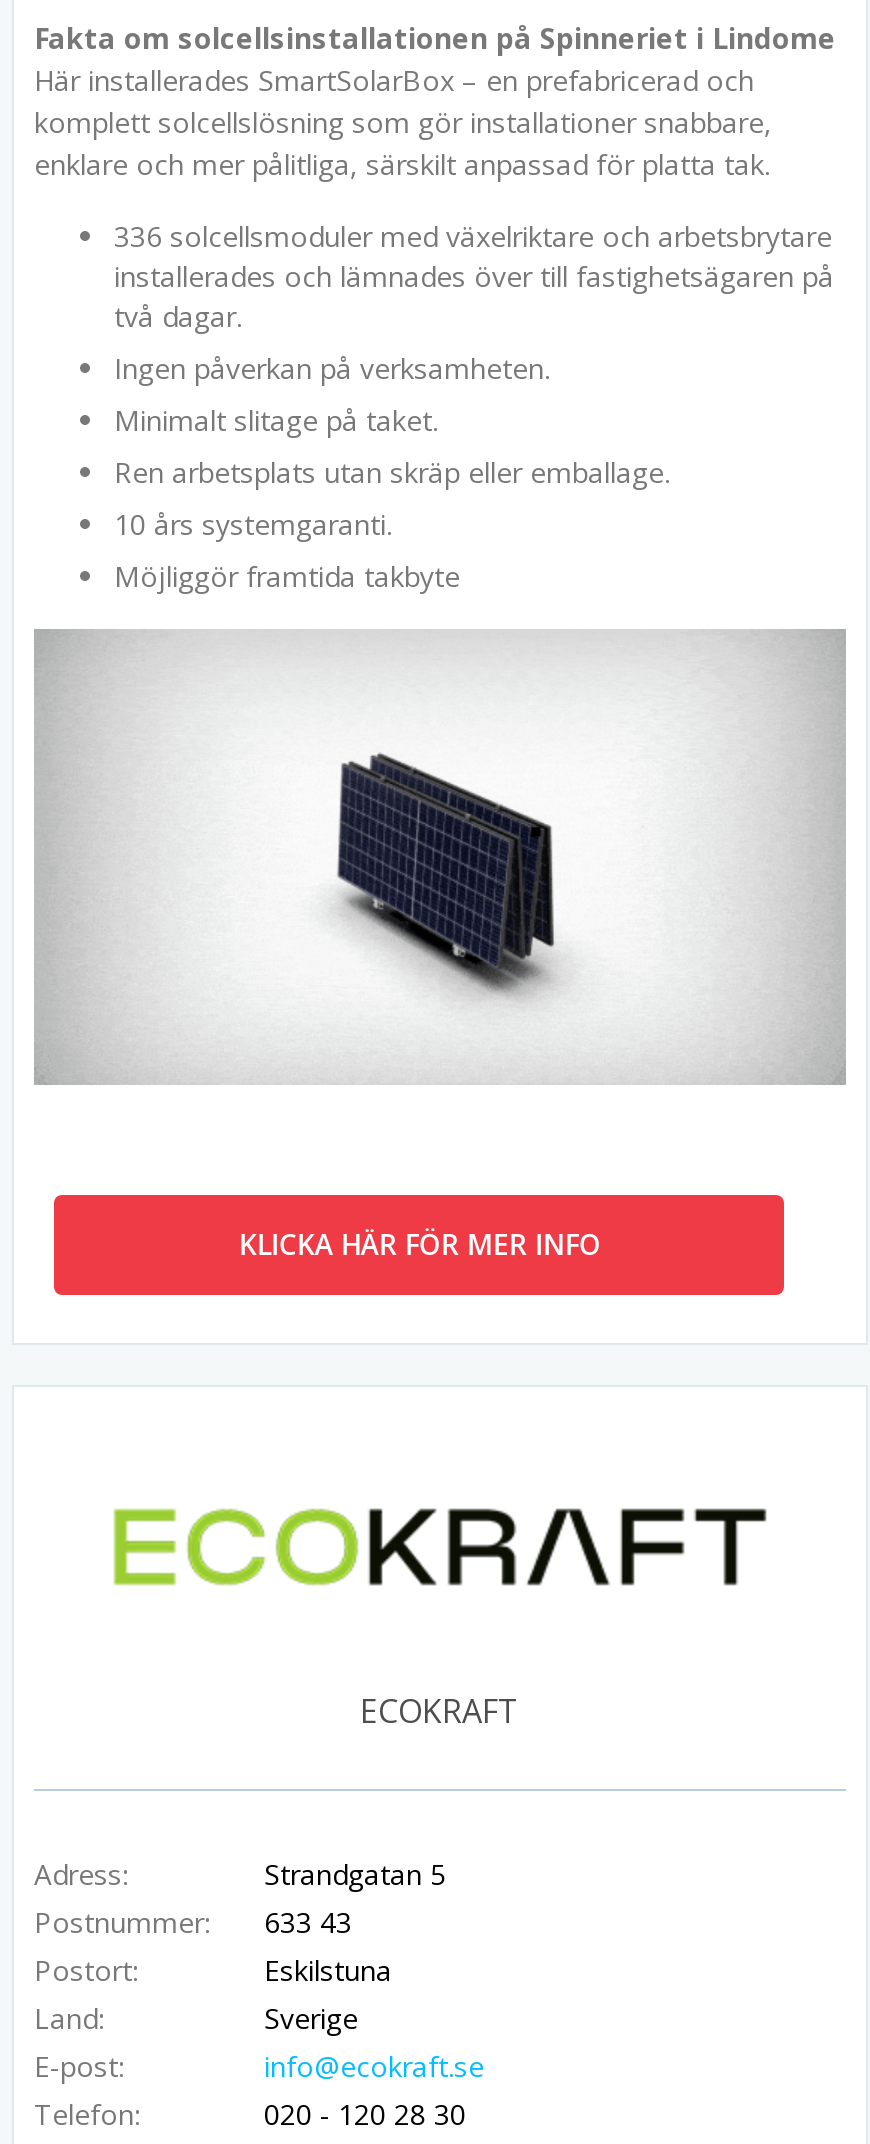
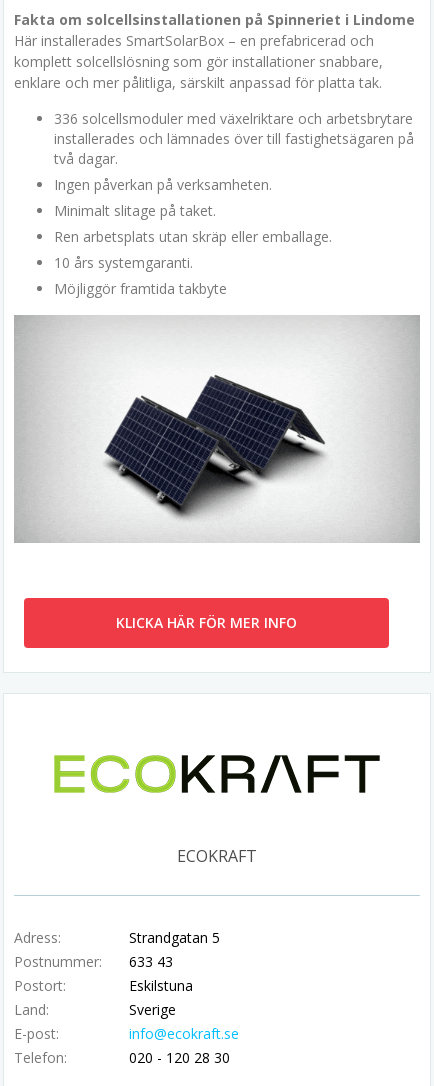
[216,751,654,1035] [image] -> [104,374,326,519] [image]

